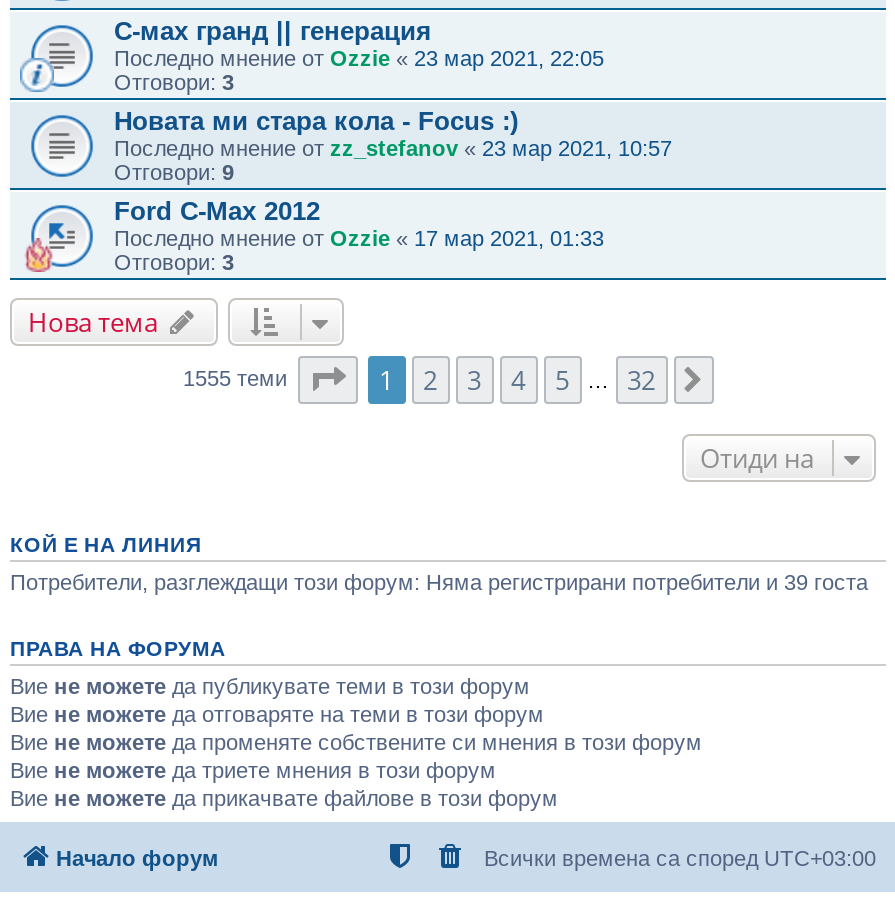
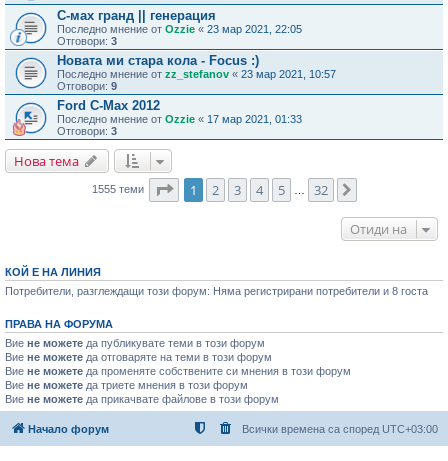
[10,570,868,594] Потребители, разглеждащи този форум: Няма регистрирани потребители и 39 госта -> [5,285,428,297] Потребители, разглеждащи този форум: Няма регистрирани потребители и 8 госта

